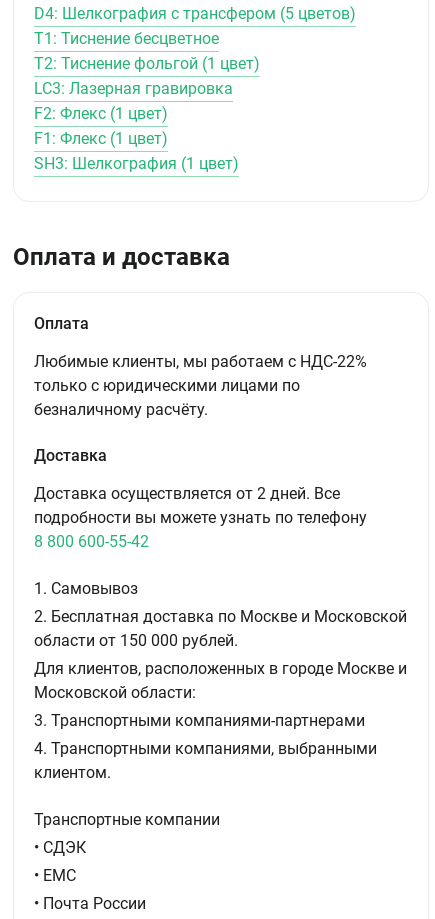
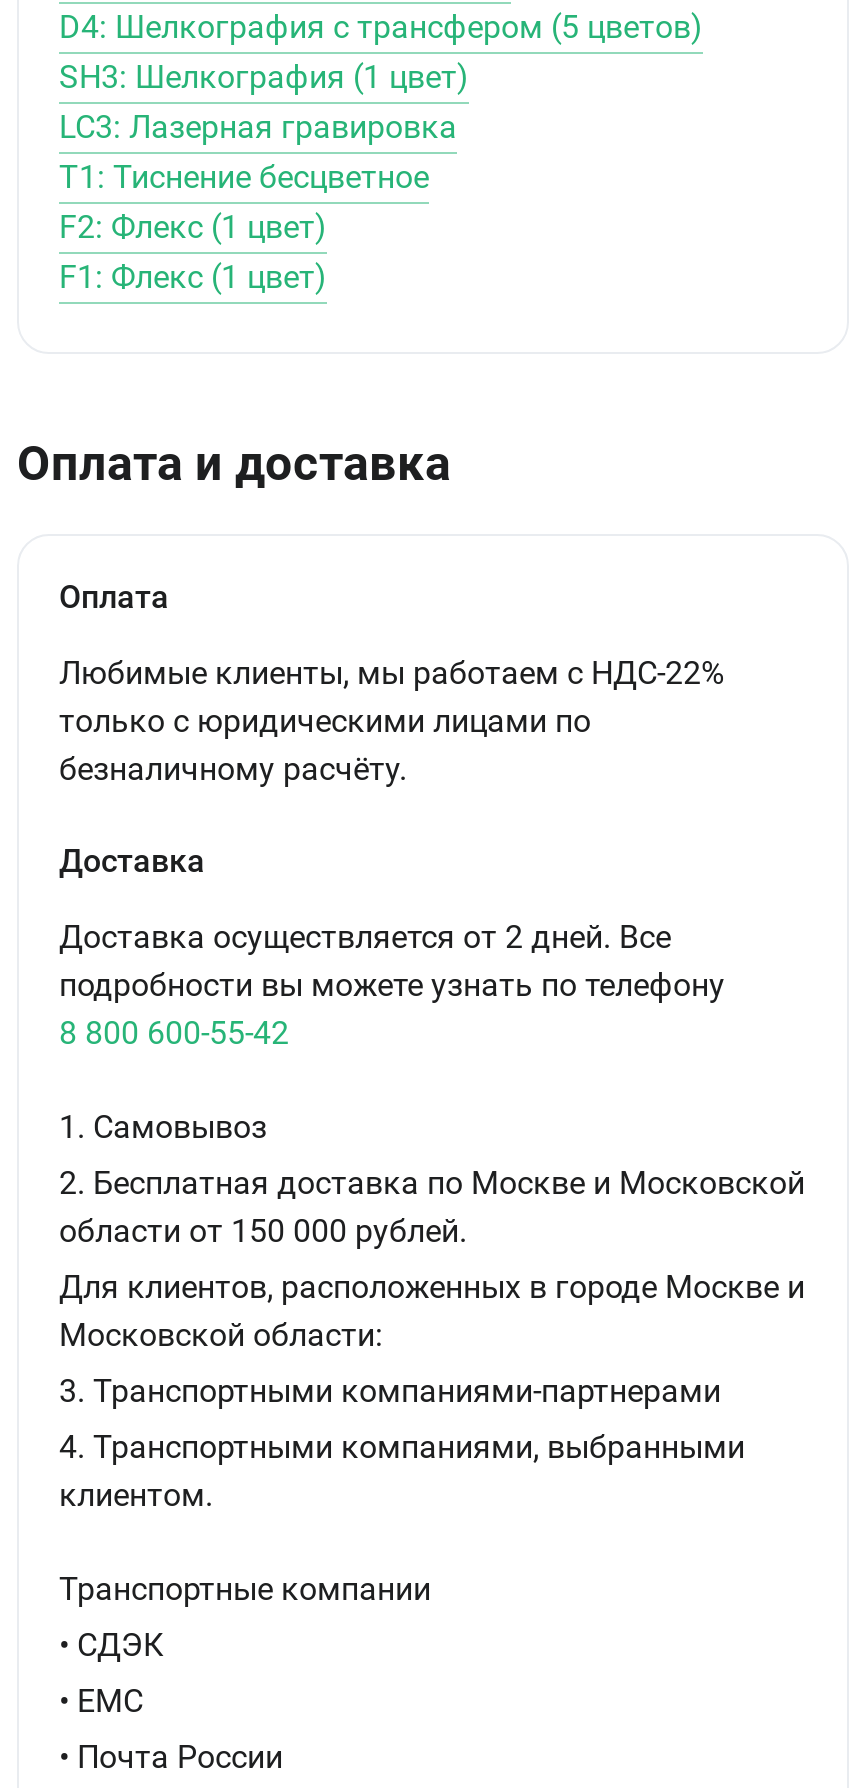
moved [34,29,219,48] -> [59,158,429,196]: T1: Тиснение бесцветное
[34,54,260,73] T2: Тиснение фольгой (1 цвет) -> none
moved [34,79,233,98] -> [59,108,457,146]: LC3: Лазерная гравировка
moved [34,154,239,173] -> [59,58,469,96]: SH3: Шелкография (1 цвет)

